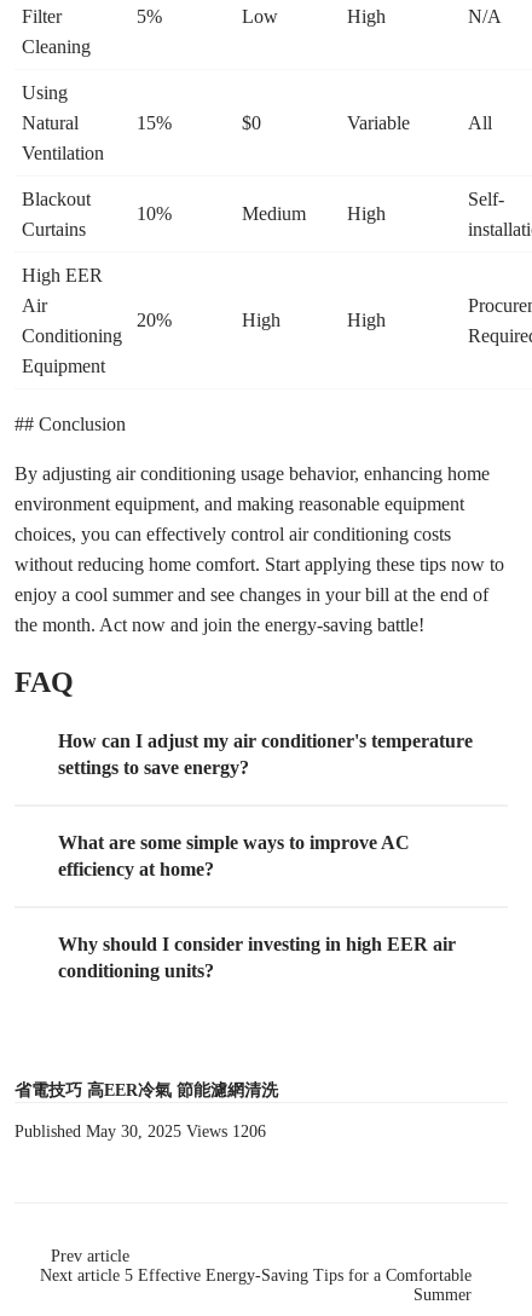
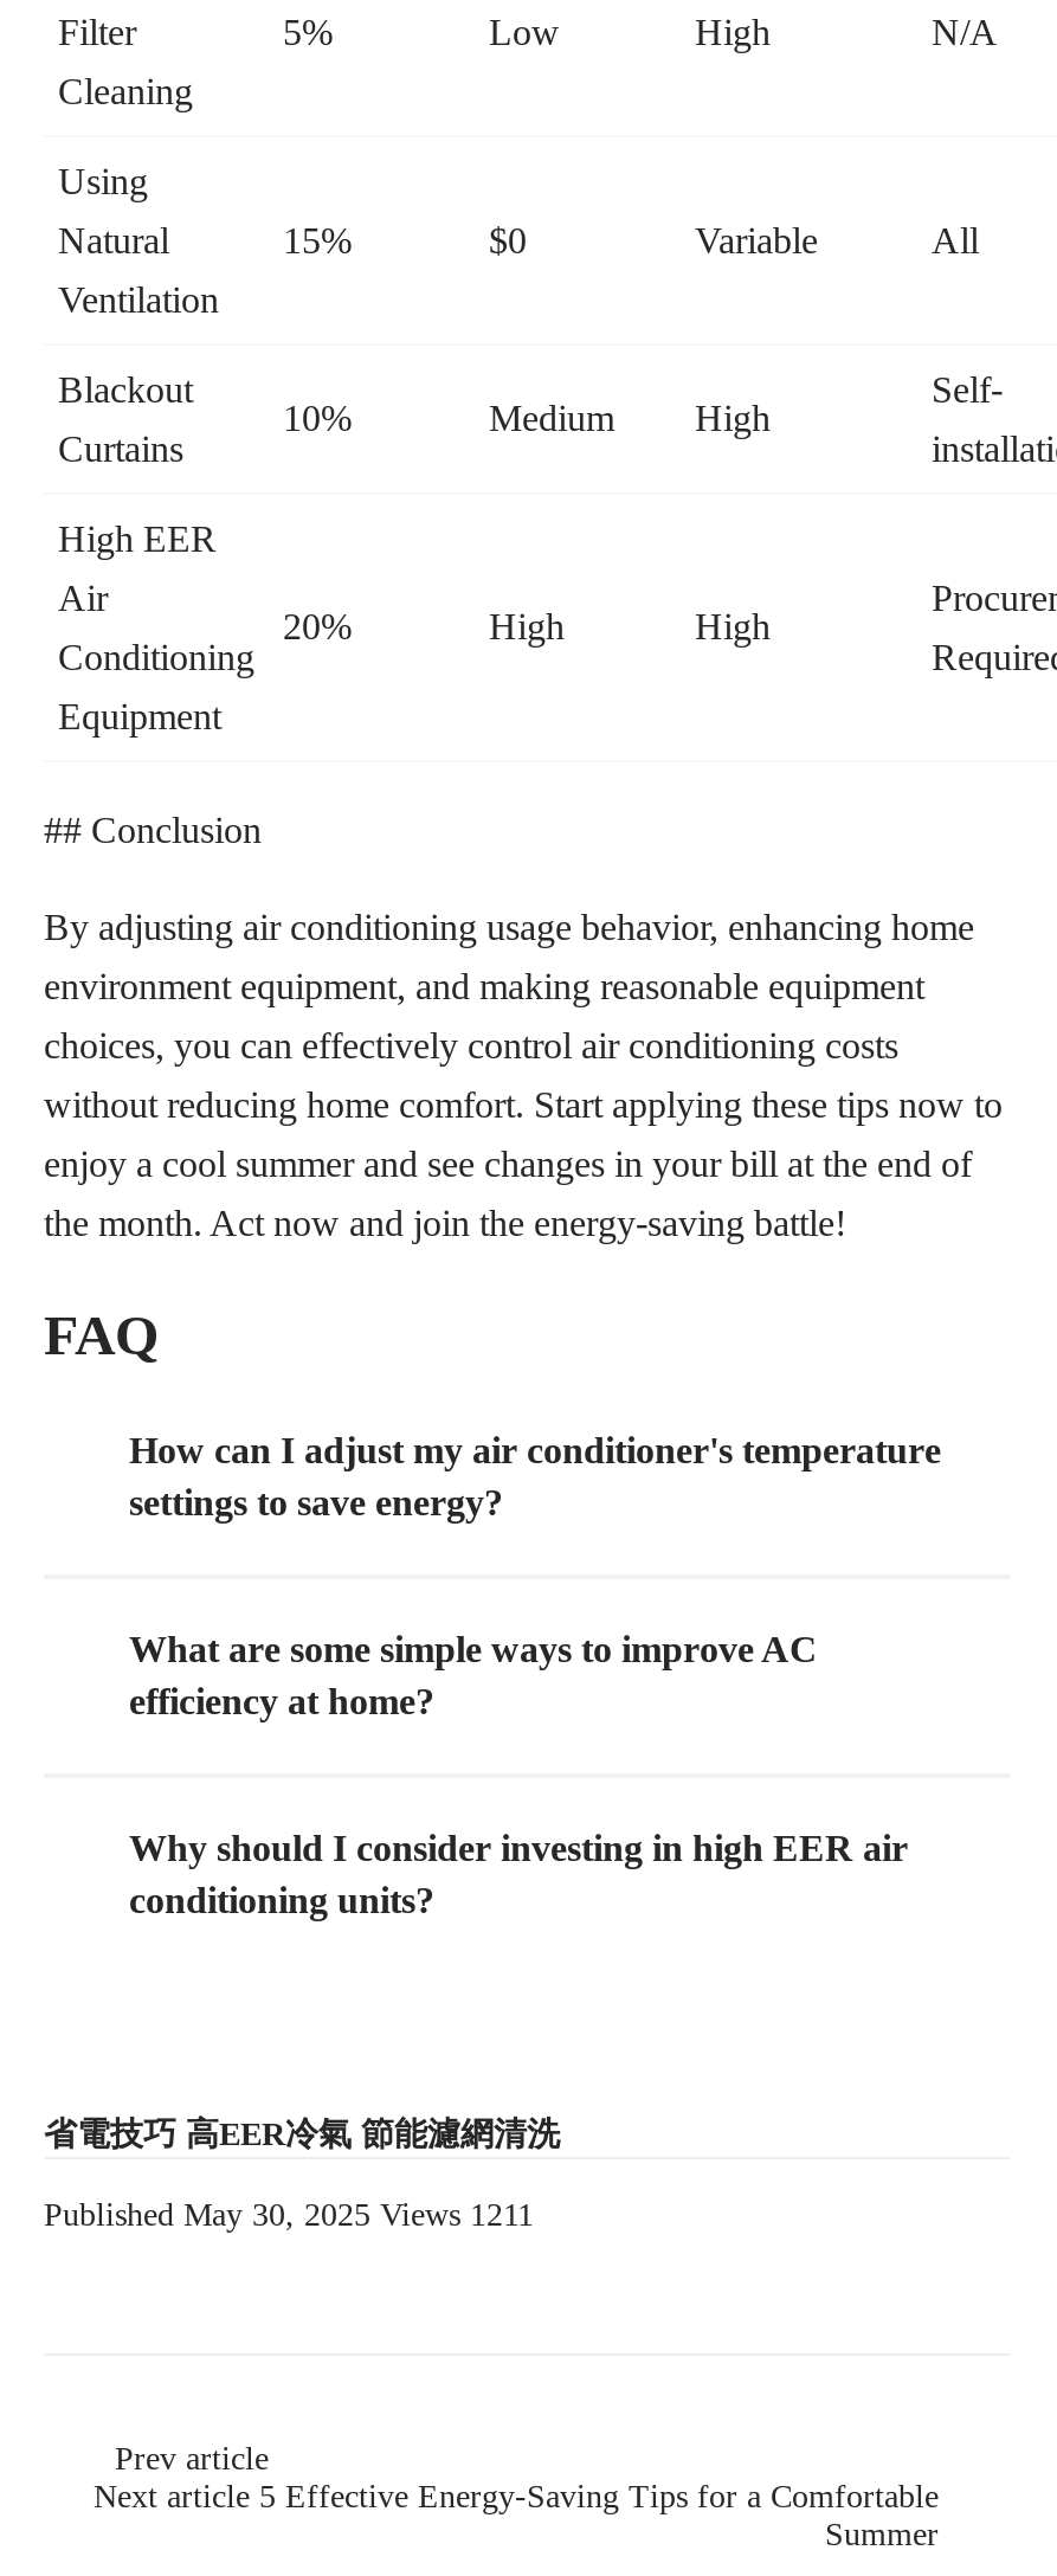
[15,1122,266,1140] Published May 30, 2025 Views 1206 -> [44,2196,534,2232] Published May 30, 2025 Views 1211

